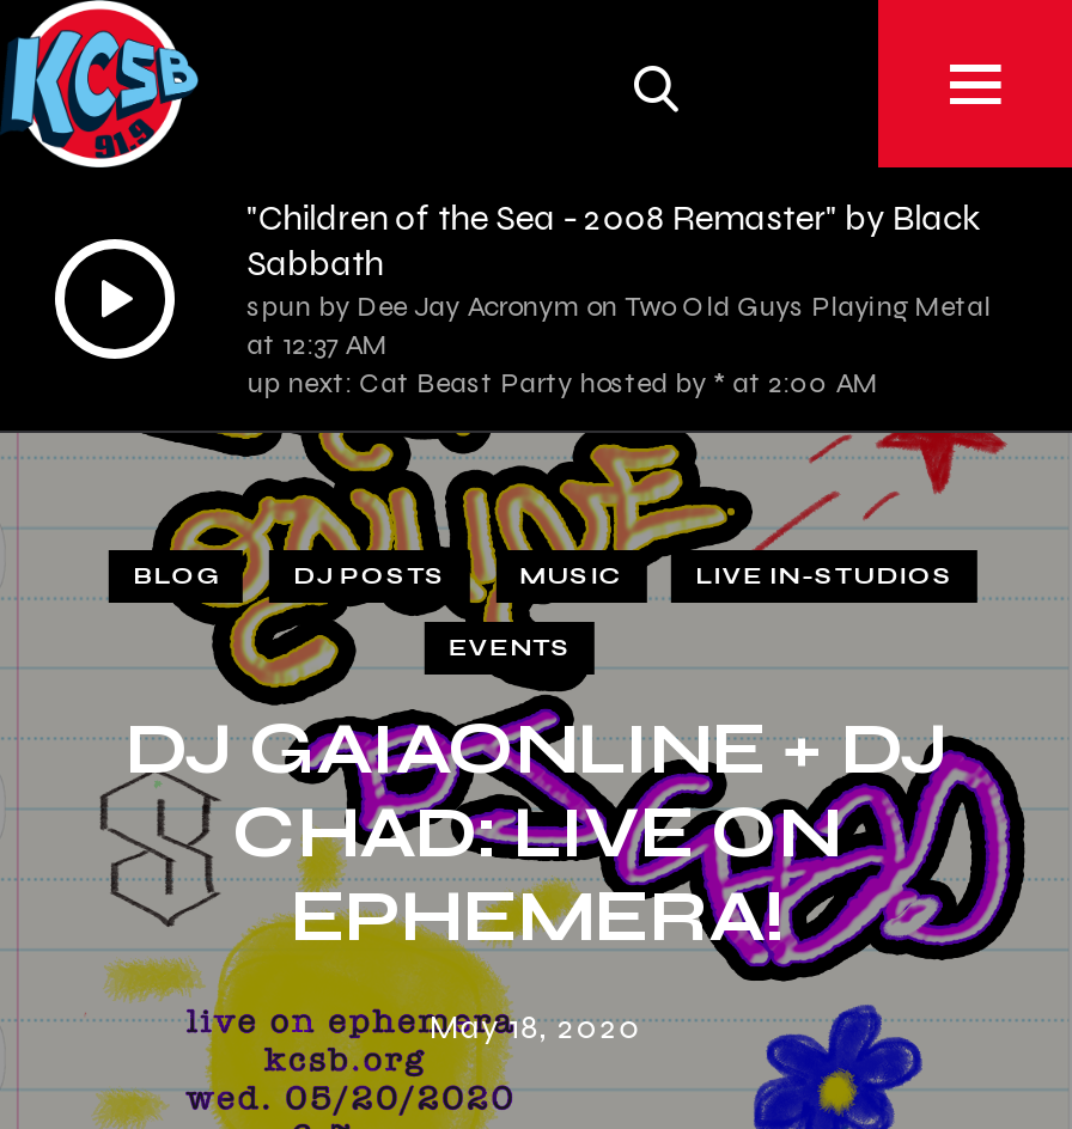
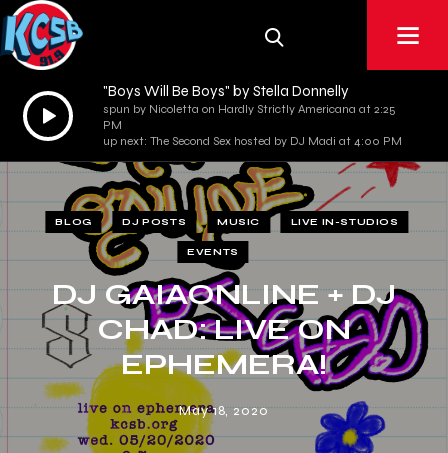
[247,196,991,399] "Children of the Sea - 2008 Remaster" by Black | Sabbath | spun by Dee Jay Acronym on Two Old Guys Playing Metal | at 12:37 AM | up next: Cat Beast Party hosted by * at 2:00 AM -> [103,82,402,148] "Boys Will Be Boys" by Stella Donnelly | spun by Nicoletta on Hardly Strictly Americana at 2:25 | PM | up next: The Second Sex hosted by DJ Madi at 4:00 PM

